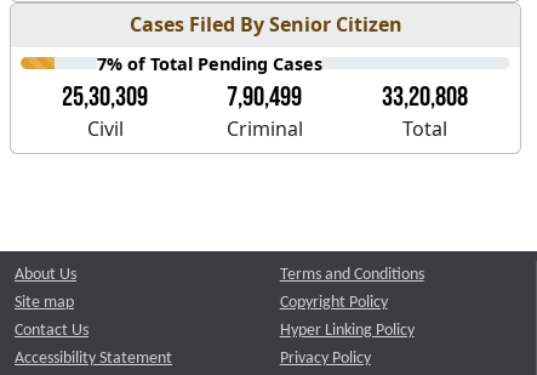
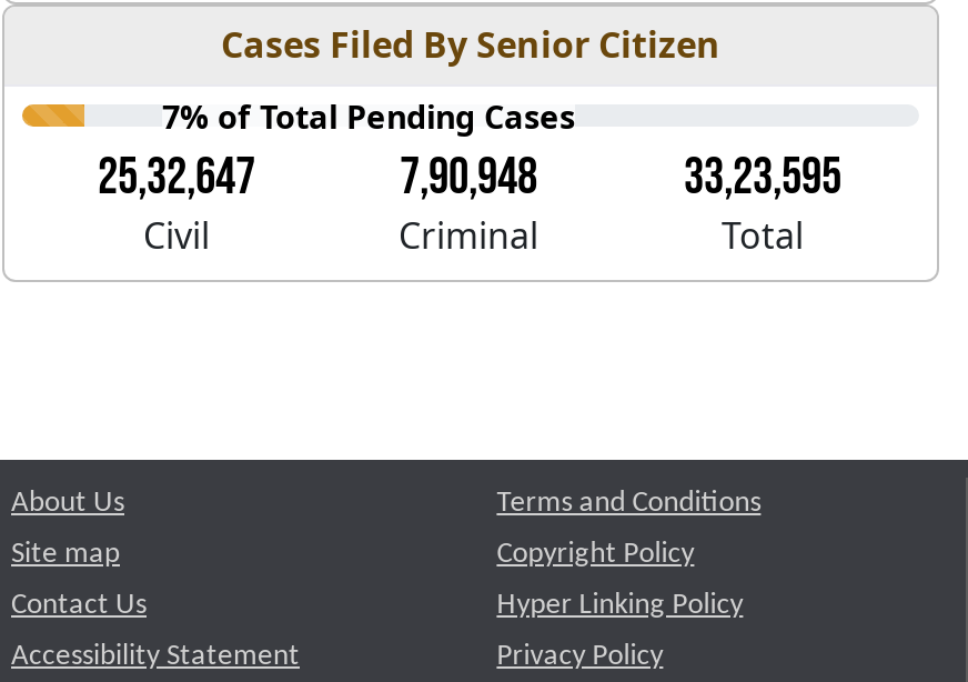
[62,80,148,114] 25,30,309 -> [98,147,255,209] 25,32,647
[227,80,302,114] 7,90,499 -> [400,147,537,209] 7,90,948
[382,80,468,114] 33,20,808 -> [684,147,841,209] 33,23,595

